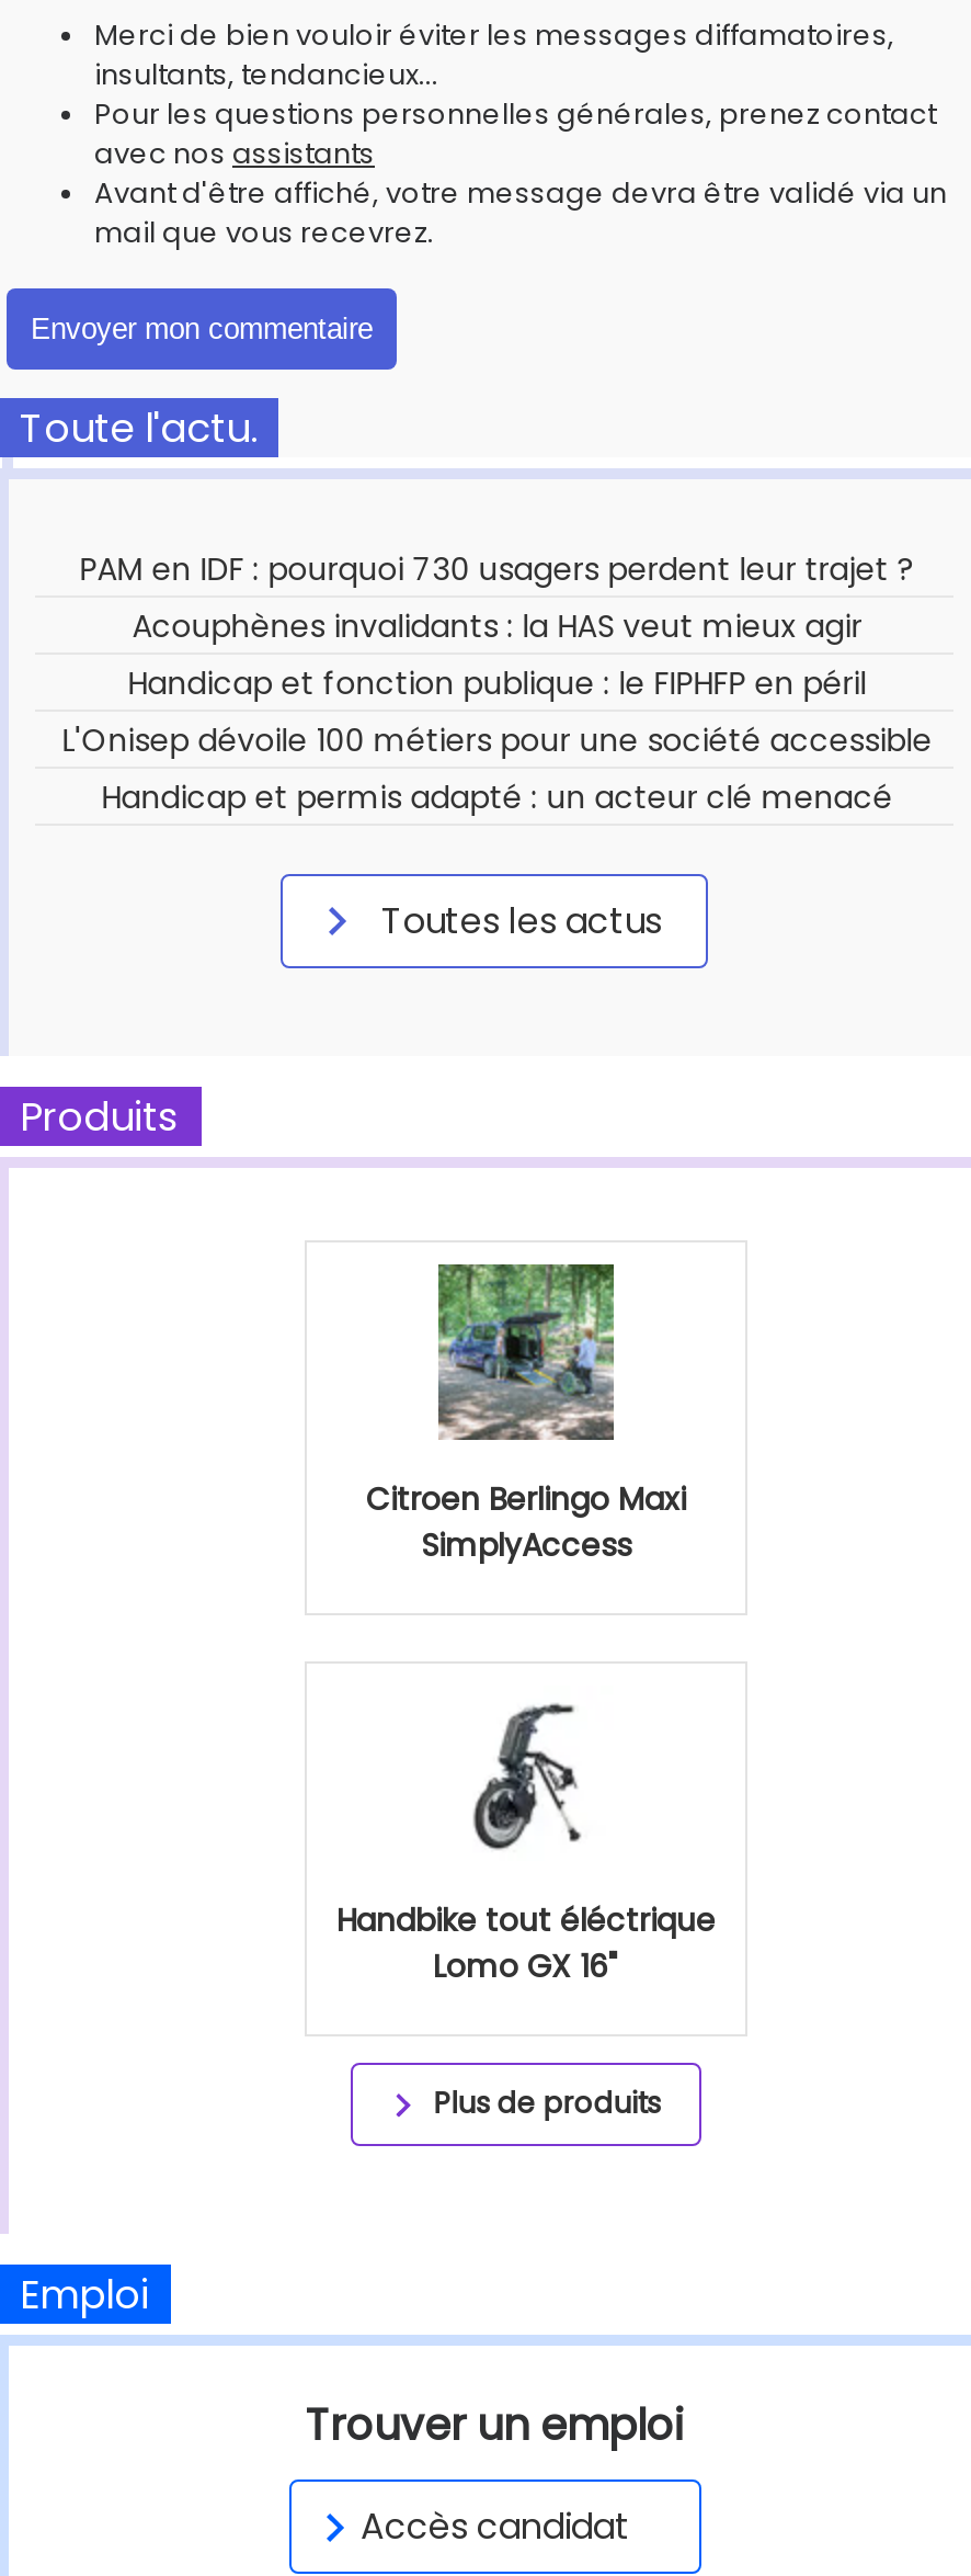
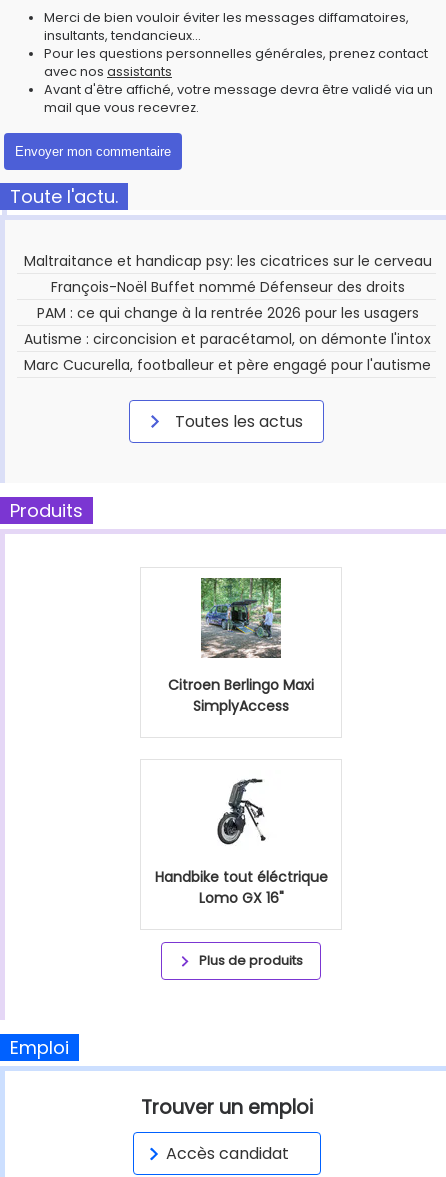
[62,547,932,819] PAM en IDF : pourquoi 730 usagers perdent leur trajet ? | Acouphènes invalidants : la HAS veut mieux agir | Handicap et fonction publique : le FIPHFP en péril | L'Onisep dévoile 100 métiers pour une société accessible | Handicap et permis adapté : un acteur clé menacé -> [24,251,432,375] Maltraitance et handicap psy: les cicatrices sur le cerveau | François-Noël Buffet nommé Défenseur des droits | PAM : ce qui change à la rentrée 2026 pour les usagers | Autisme : circoncision et paracétamol, on démonte l'intox | Marc Cucurella, footballeur et père engagé pour l'autisme

